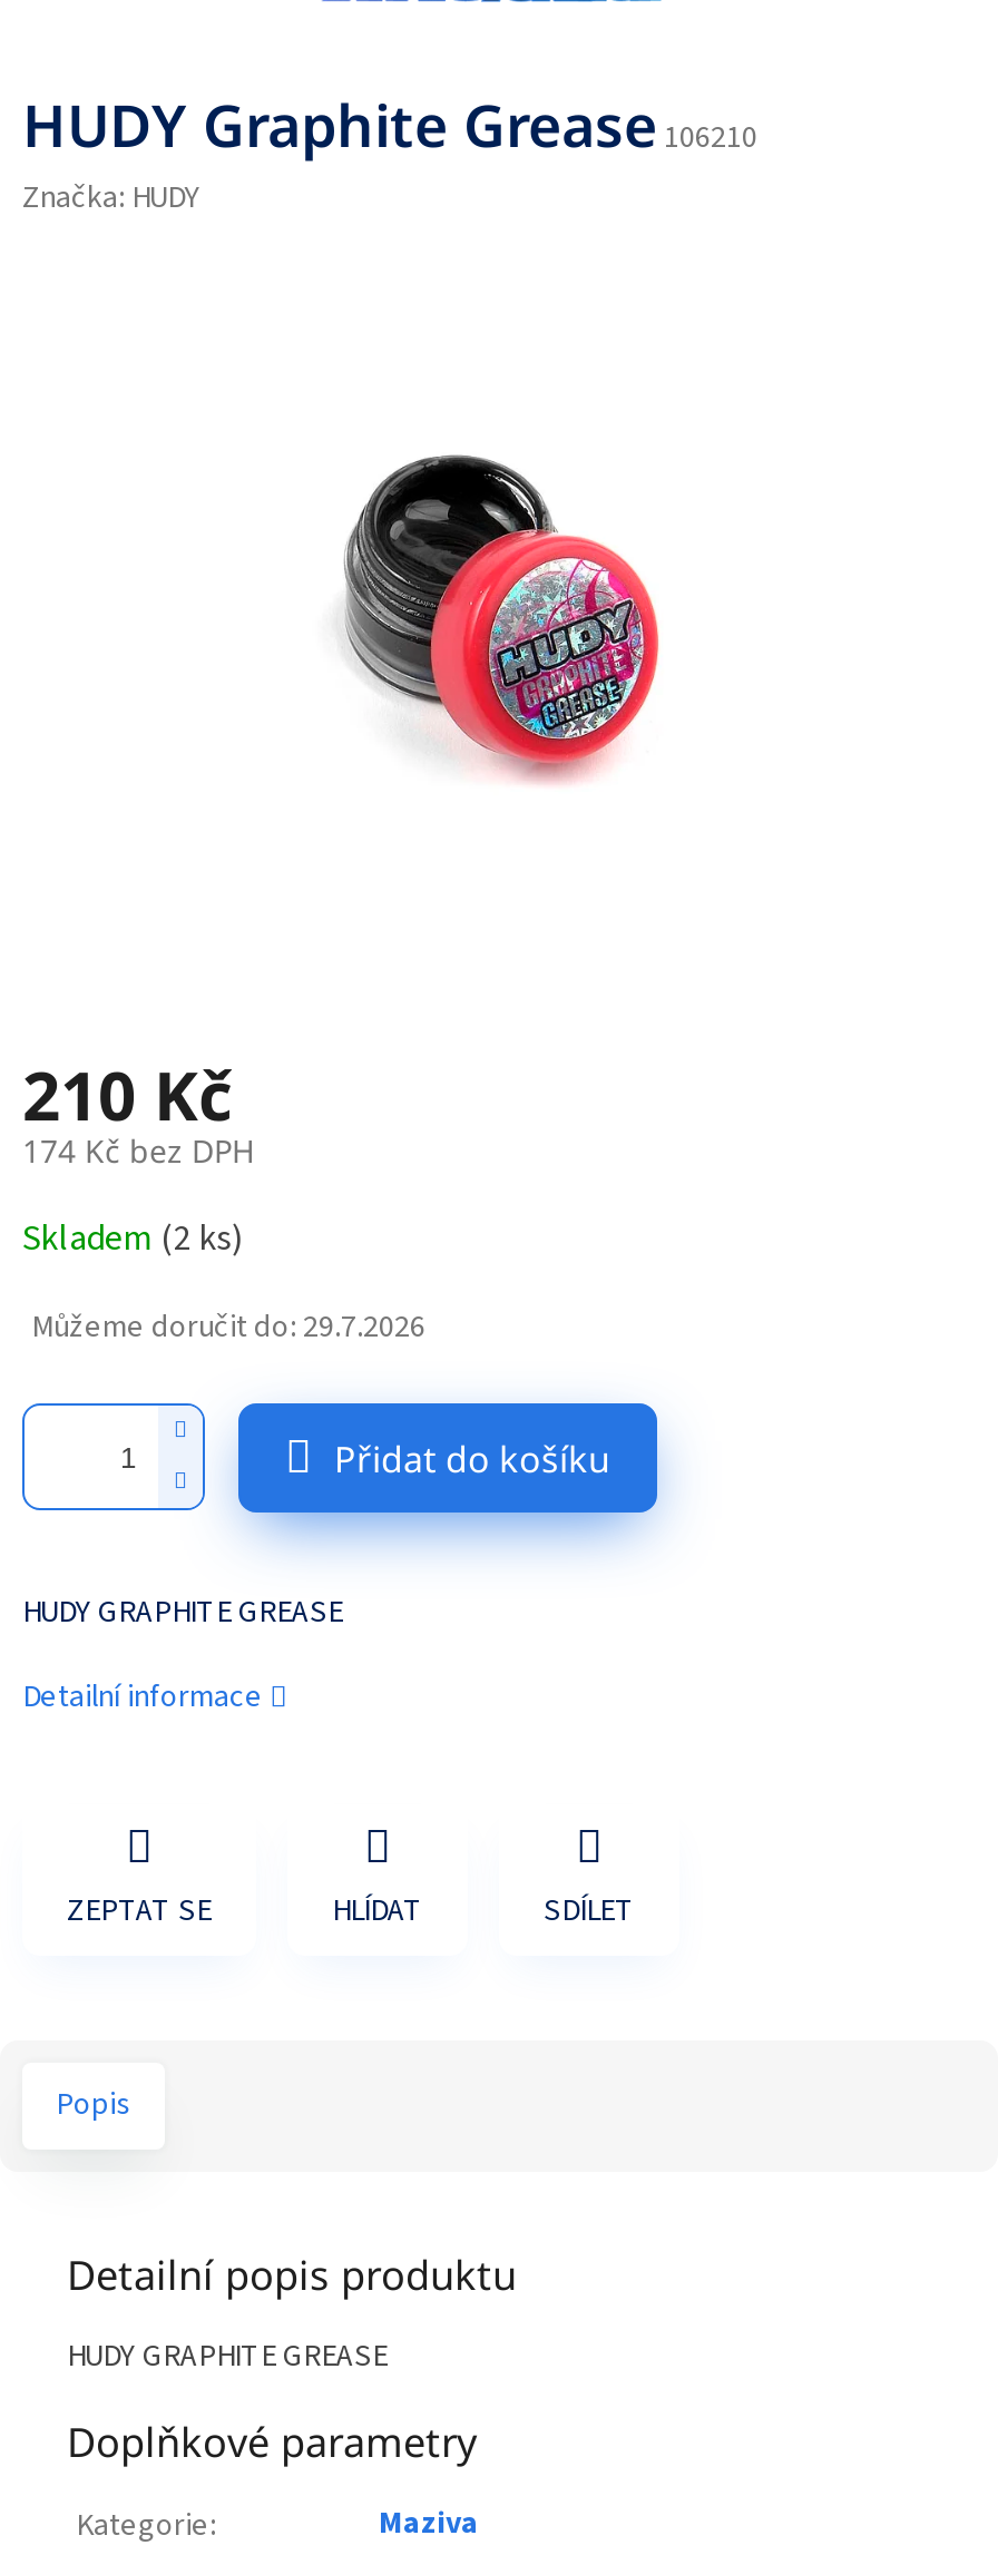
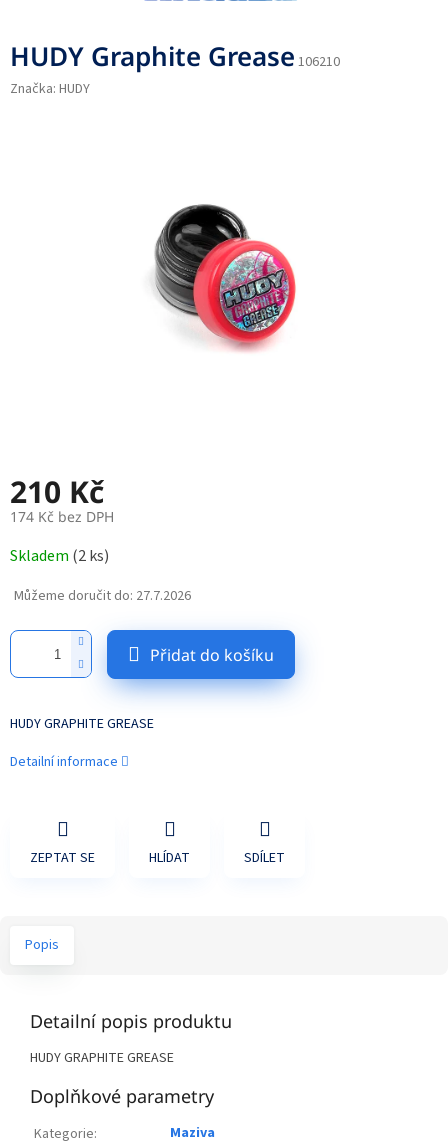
[31,1304,425,1349] Můžeme doručit do: 29.7.2026 -> [14,586,191,606] Můžeme doručit do: 27.7.2026

